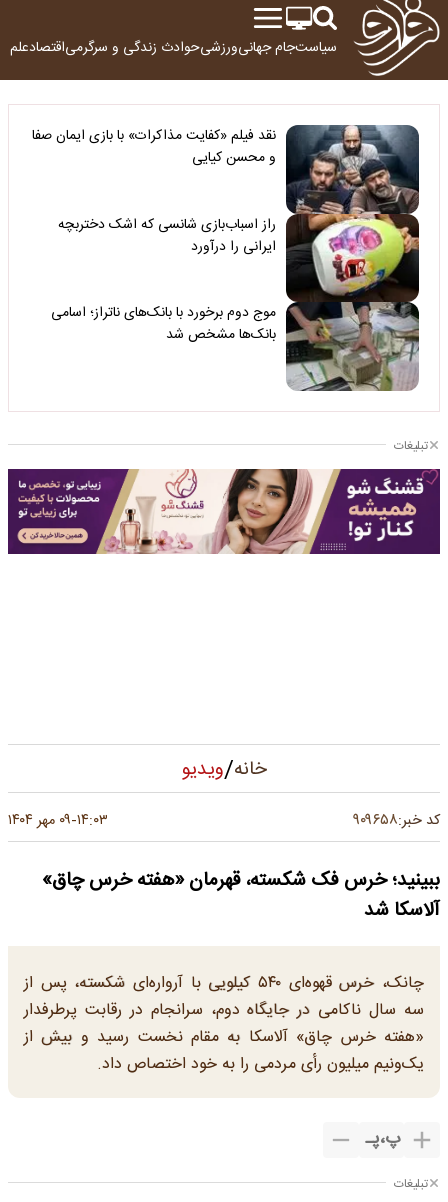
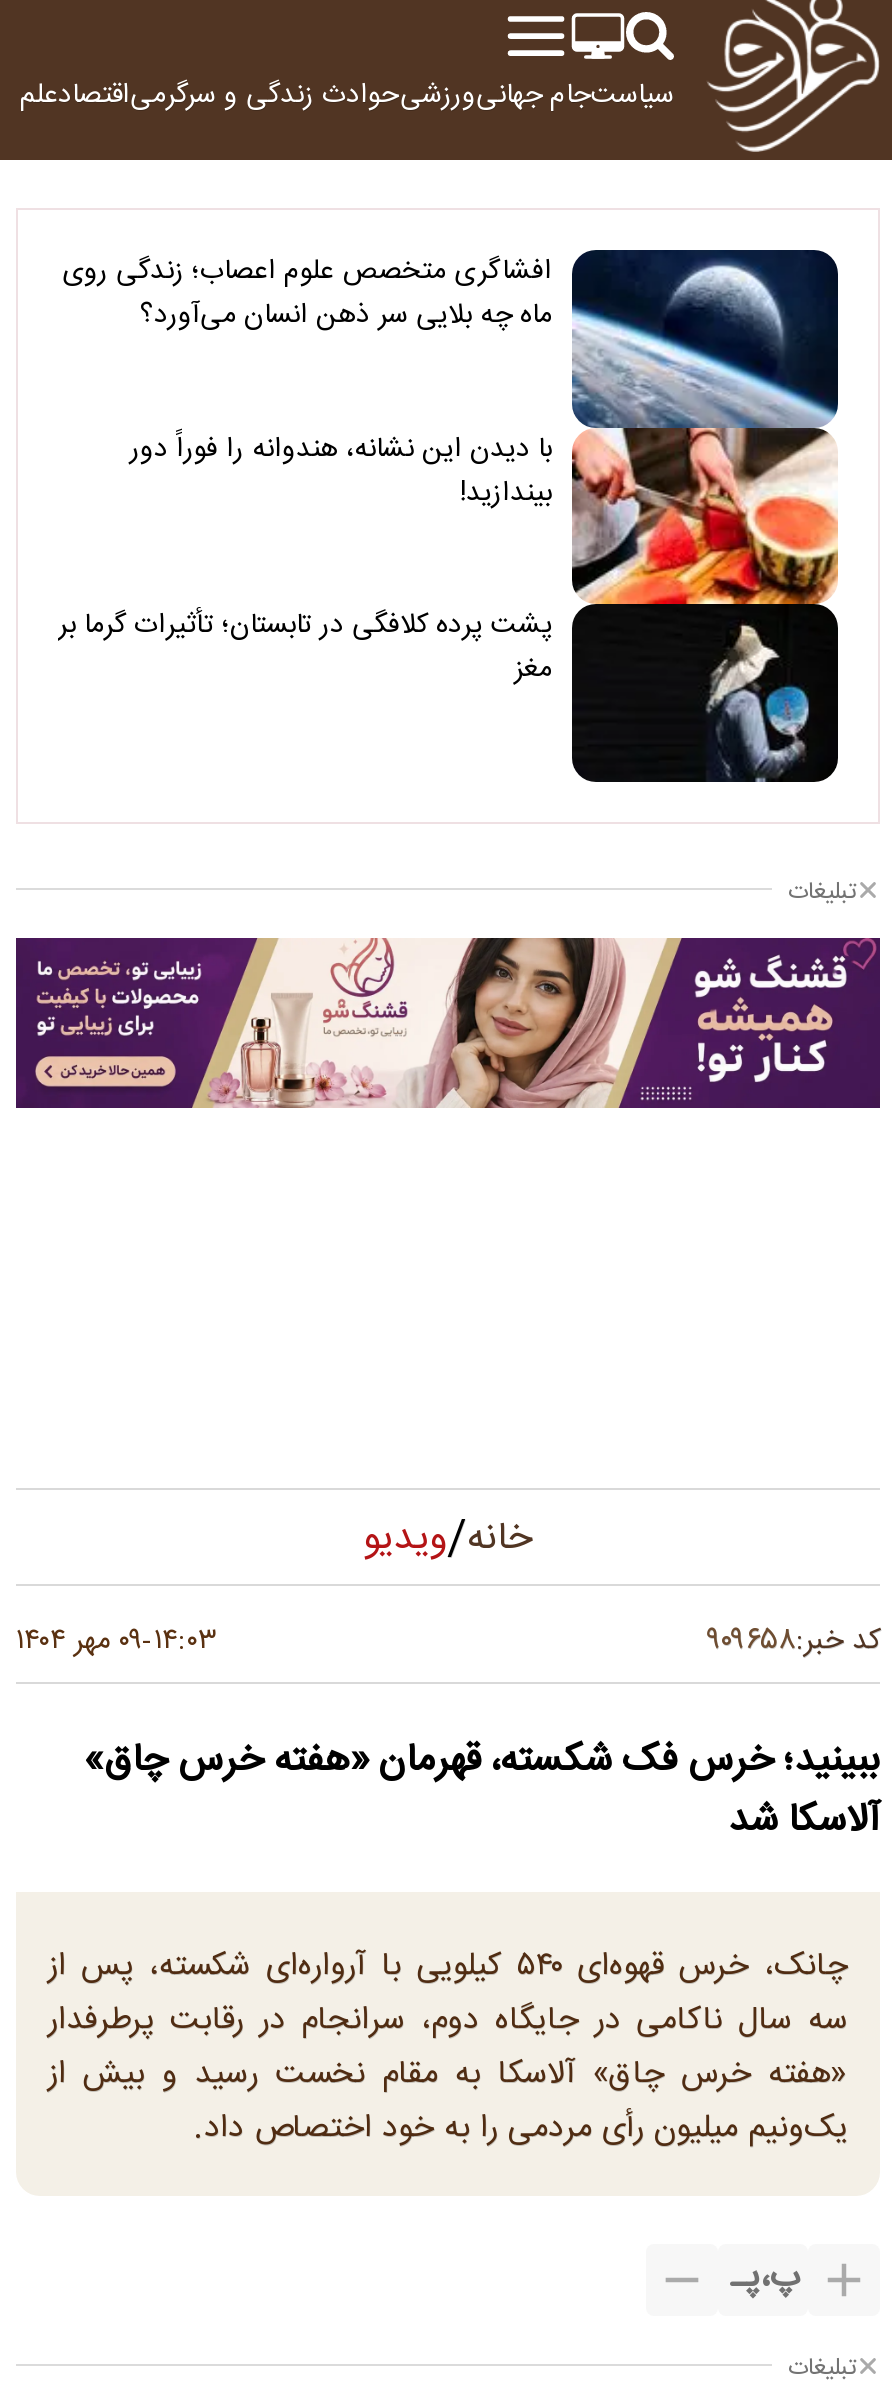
[32,124,420,392] [image] | نقد فیلم «کفایت مذاکرات» با بازی ایمان صفا | و محسن کیایی -> [62,248,840,784] [image] | افشاگری متخصص علوم اعصاب؛ زندگی روی | ماه چه بلایی سر ذهن انسان می‌آورد؟
[58,213,276,258] راز اسباب‌بازی شانسی که اشک دختربچه | ایرانی را درآورد -> [130,425,552,515] با دیدن این نشانه، هندوانه را فوراً دور | بیندازید!
[51,301,276,346] موج دوم برخورد با بانک‌های ناتراز؛ اسامی | بانک‌ها مشخص شد -> [58,603,552,693] پشت پرده کلافگی در تابستان؛ تأثیرات گرما بر | مغز

